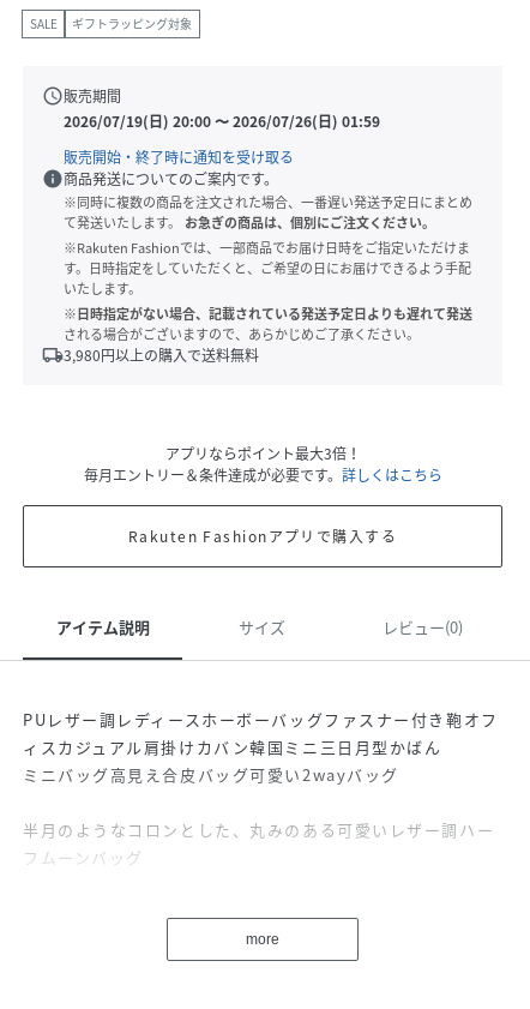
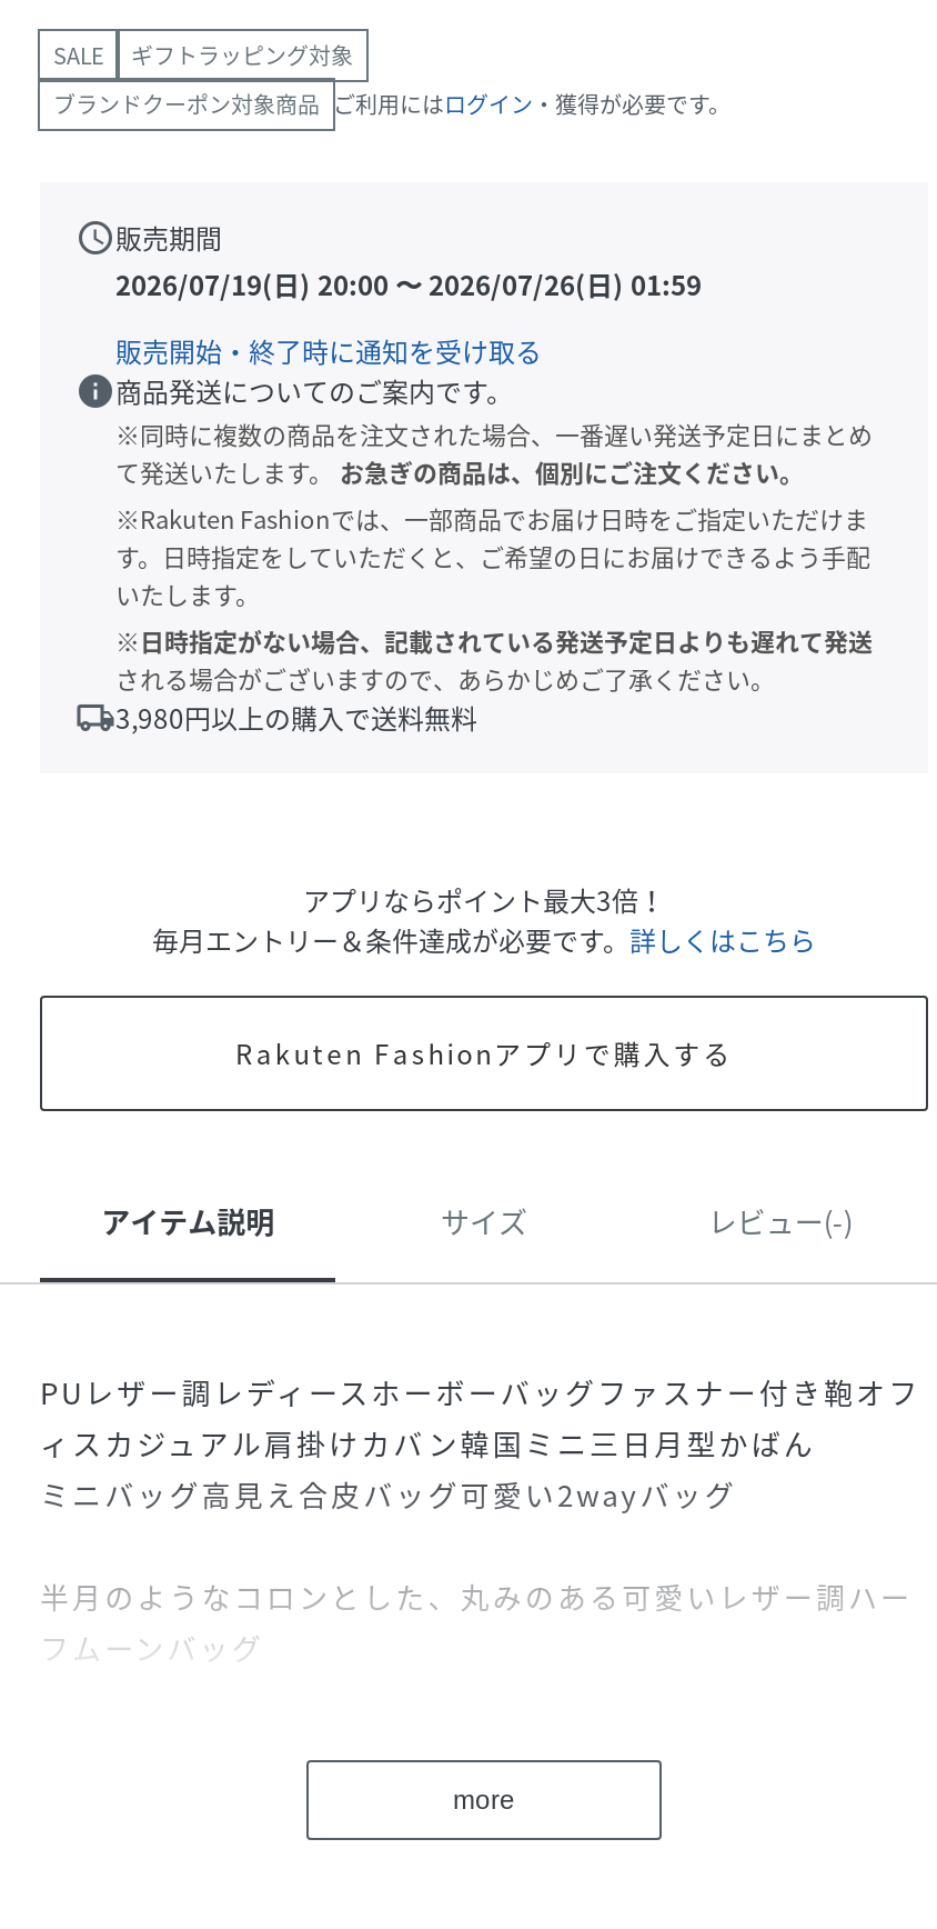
none -> [53,86,731,121] ブランドクーポン対象商品 ご利用にはログイン・獲得が必要です。
[382,615,463,638] レビュー(0) -> [708,1200,852,1242] レビュー(-)

